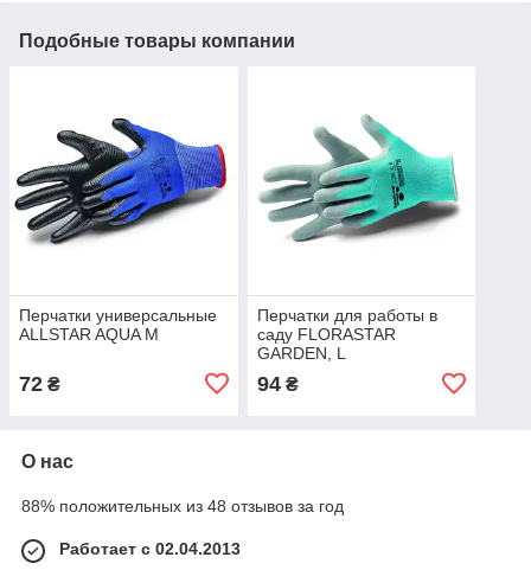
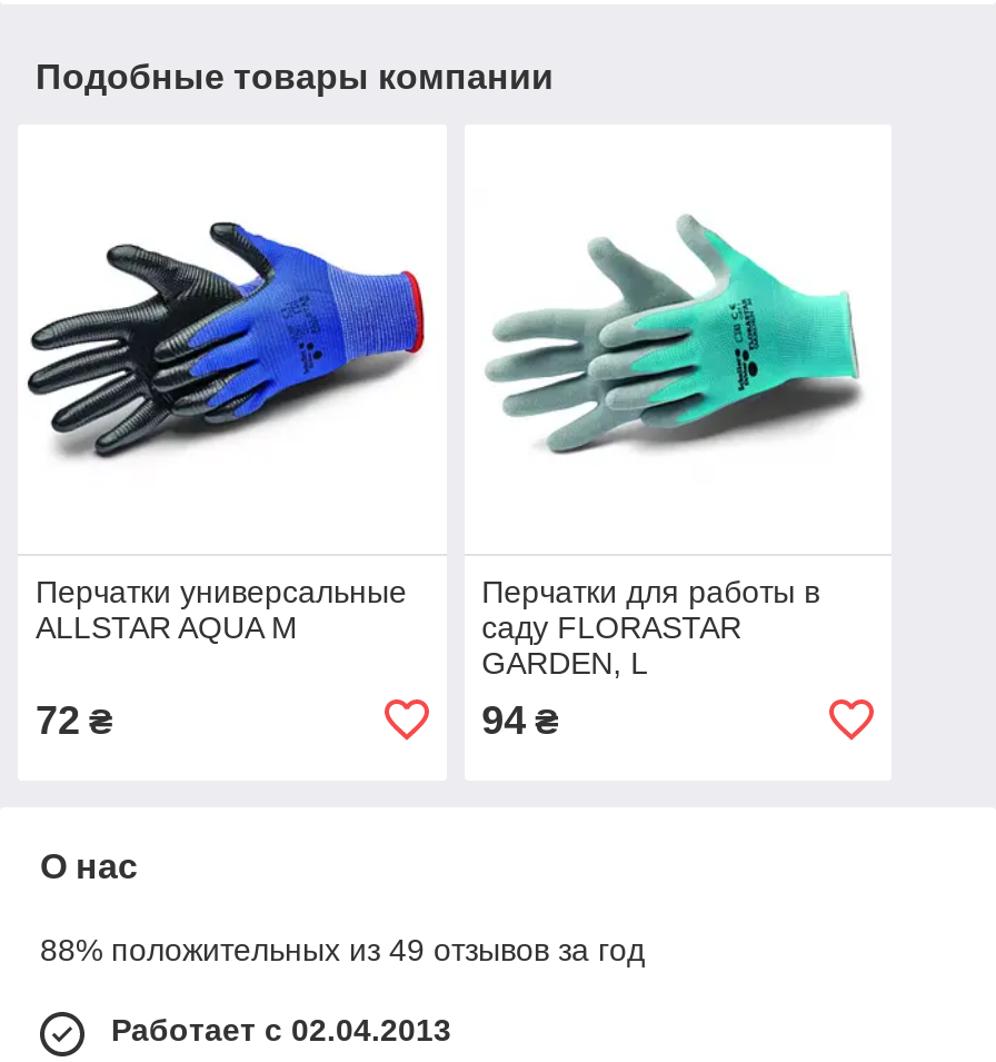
[21,496,344,515] 88% положительных из 48 отзывов за год -> [40,931,645,967] 88% положительных из 49 отзывов за год

